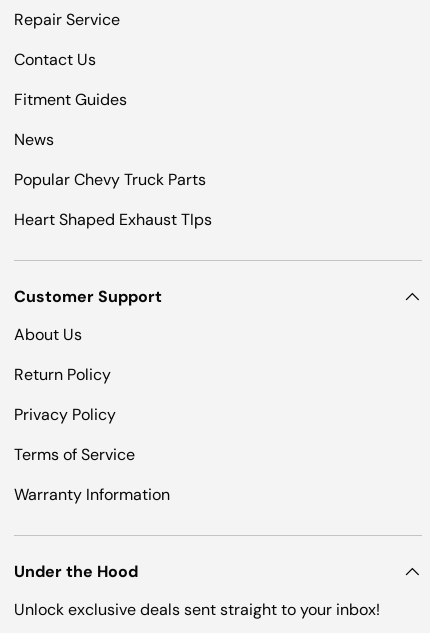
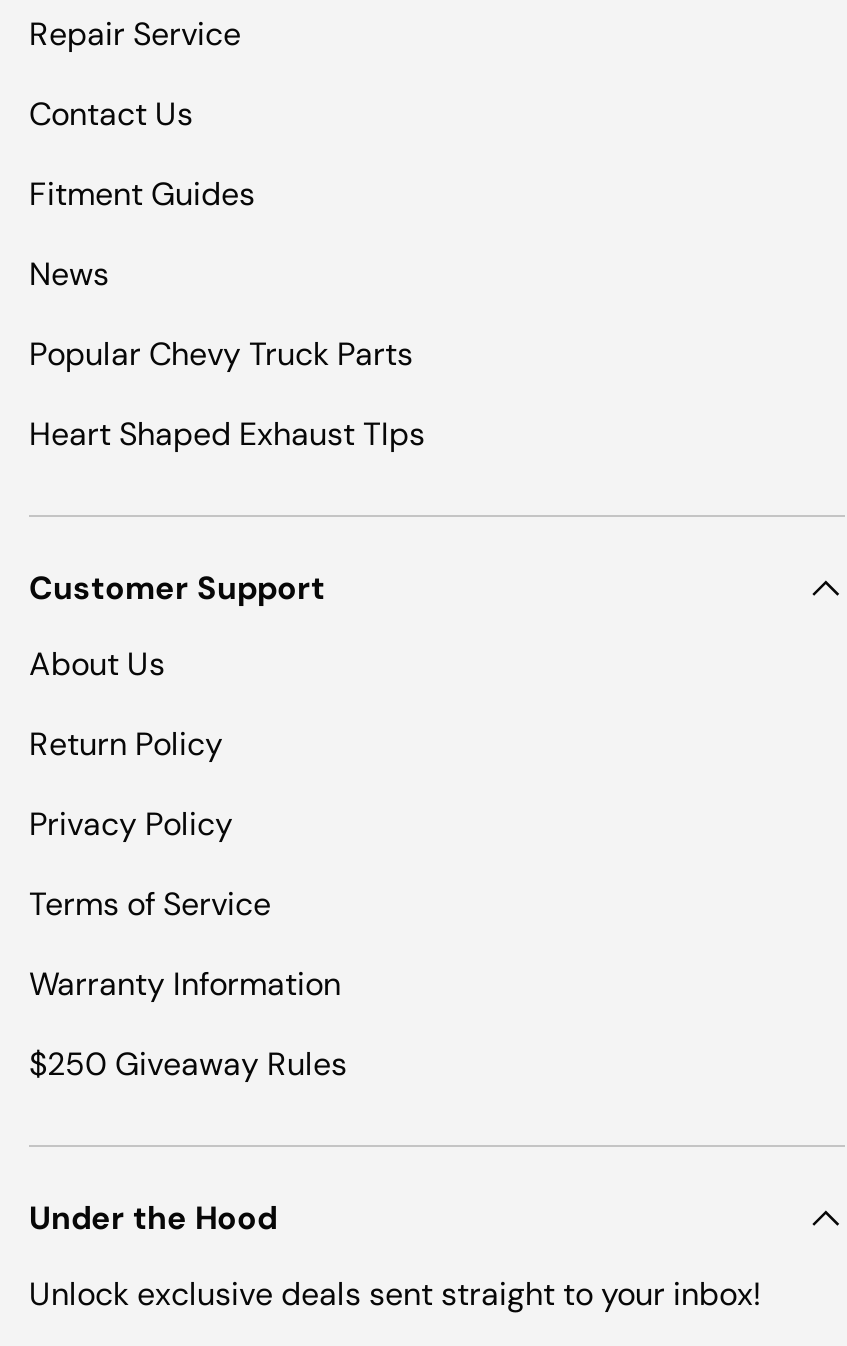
none -> [29,1043,347,1085] $250 Giveaway Rules

